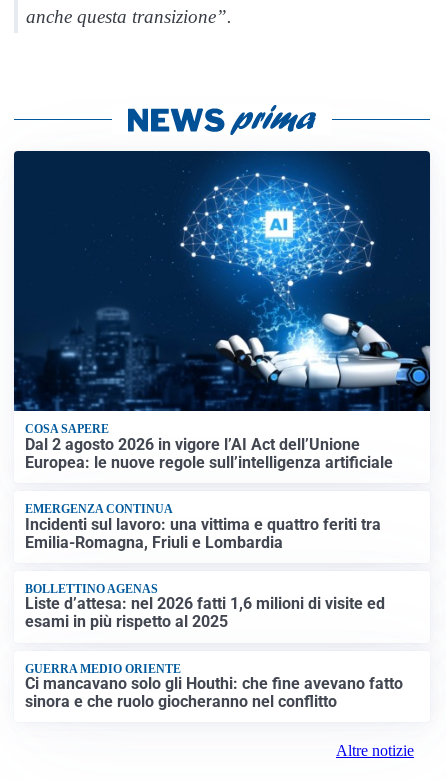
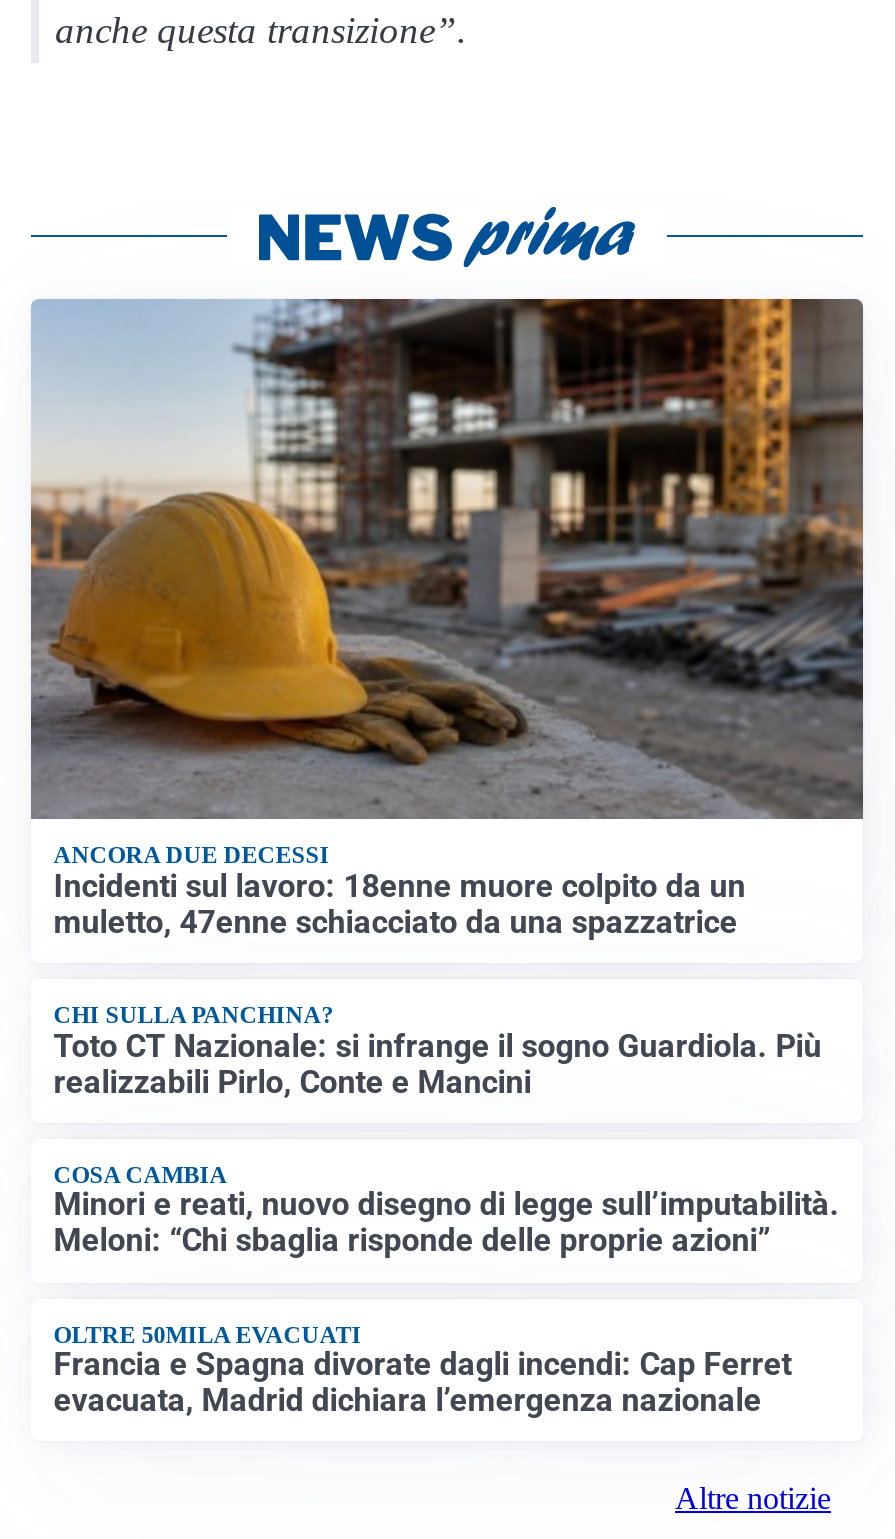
[13,150,431,472] [image] | COSA SAPERE | Dal 2 agosto 2026 in vigore l’AI Act dell’Unione | Europea: le nuove regole sull’intelligenza artificiale -> [29,297,865,941] [image] | ANCORA DUE DECESSI | Incidenti sul lavoro: 18enne muore colpito da un | muletto, 47enne schiacciato da una spazzatrice
[25,502,381,552] EMERGENZA CONTINUA | Incidenti sul lavoro: una vittima e quattro feriti tra | Emilia-Romagna, Friuli e Lombardia -> [53,1001,821,1100] CHI SULLA PANCHINA? | Toto CT Nazionale: si infrange il sogno Guardiola. Più | realizzabili Pirlo, Conte e Mancini
[25,582,385,631] BOLLETTINO AGENAS | Liste d’attesa: nel 2026 fatti 1,6 milioni di visite ed | esami in più rispetto al 2025 -> [53,1161,839,1260] COSA CAMBIA | Minori e reati, nuovo disegno di legge sull’imputabilità. | Meloni: “Chi sbaglia risponde delle proprie azioni”
[25,662,403,711] GUERRA MEDIO ORIENTE | Ci mancavano solo gli Houthi: che fine avevano fatto | sinora e che ruolo giocheranno nel conflitto -> [53,1320,791,1419] OLTRE 50MILA EVACUATI | Francia e Spagna divorate dagli incendi: Cap Ferret | evacuata, Madrid dichiara l’emergenza nazionale

